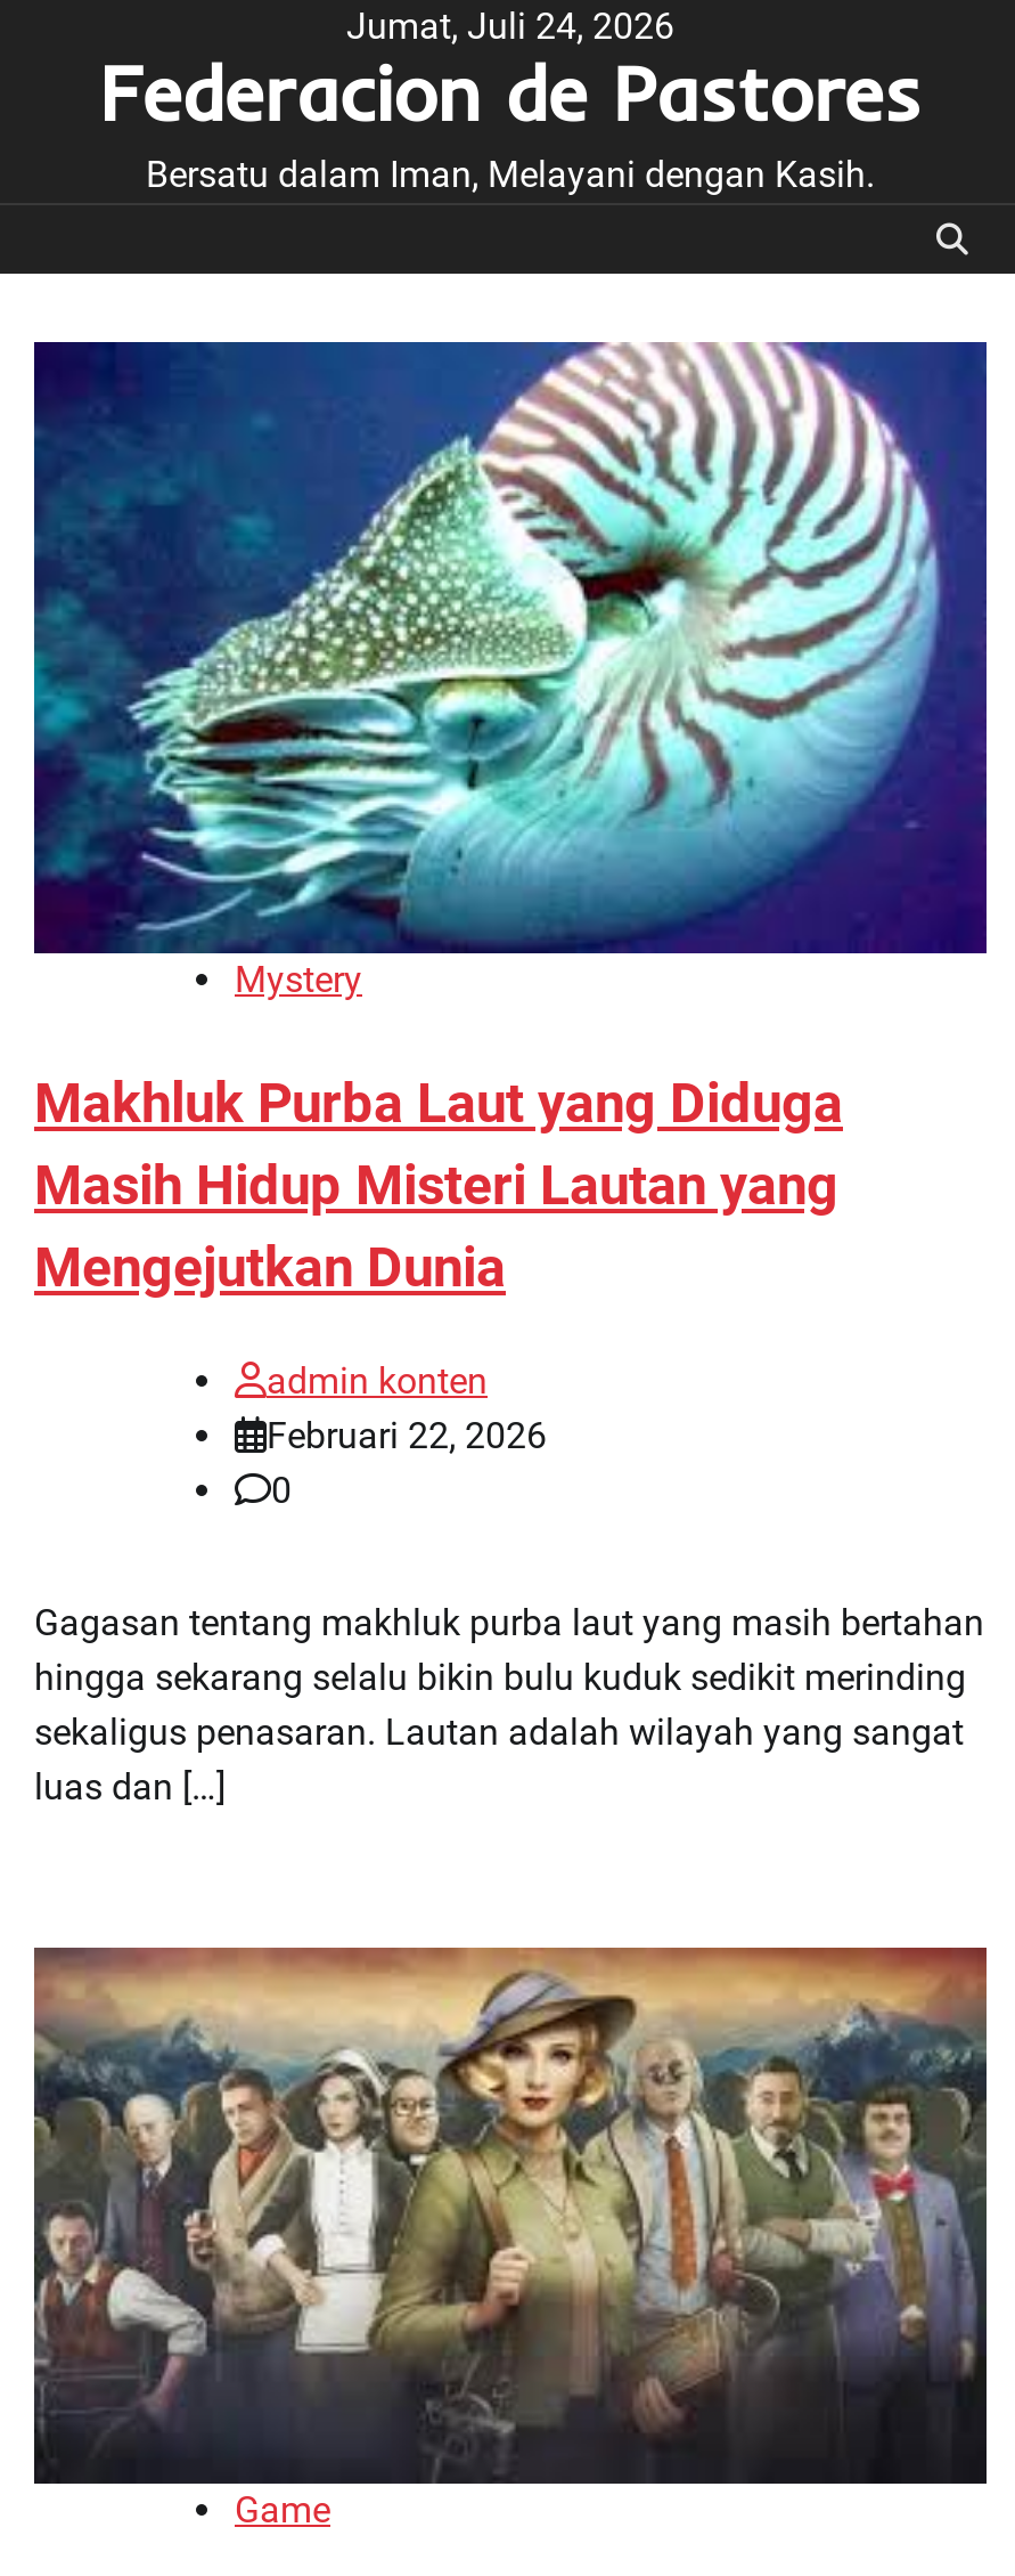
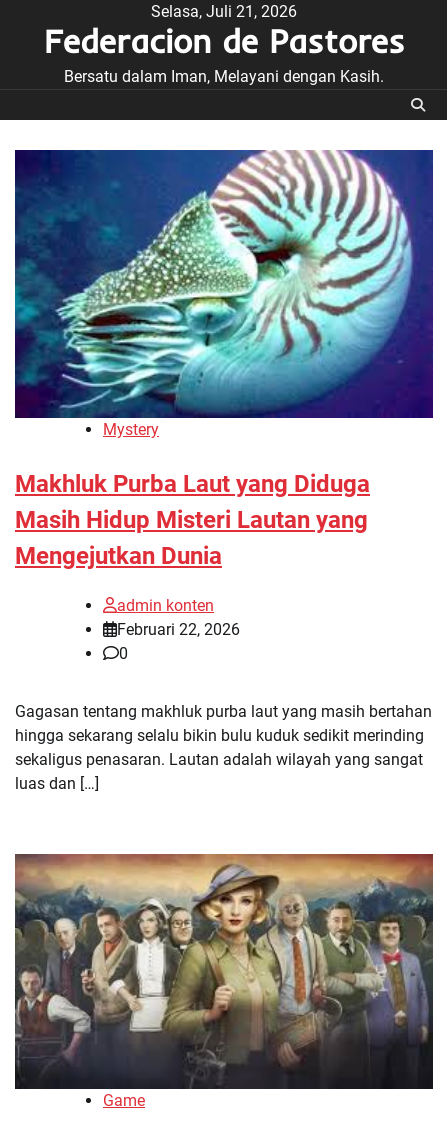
[346,5,674,48] Jumat, Juli 24, 2026 -> [151,2,297,21] Selasa, Juli 21, 2026

